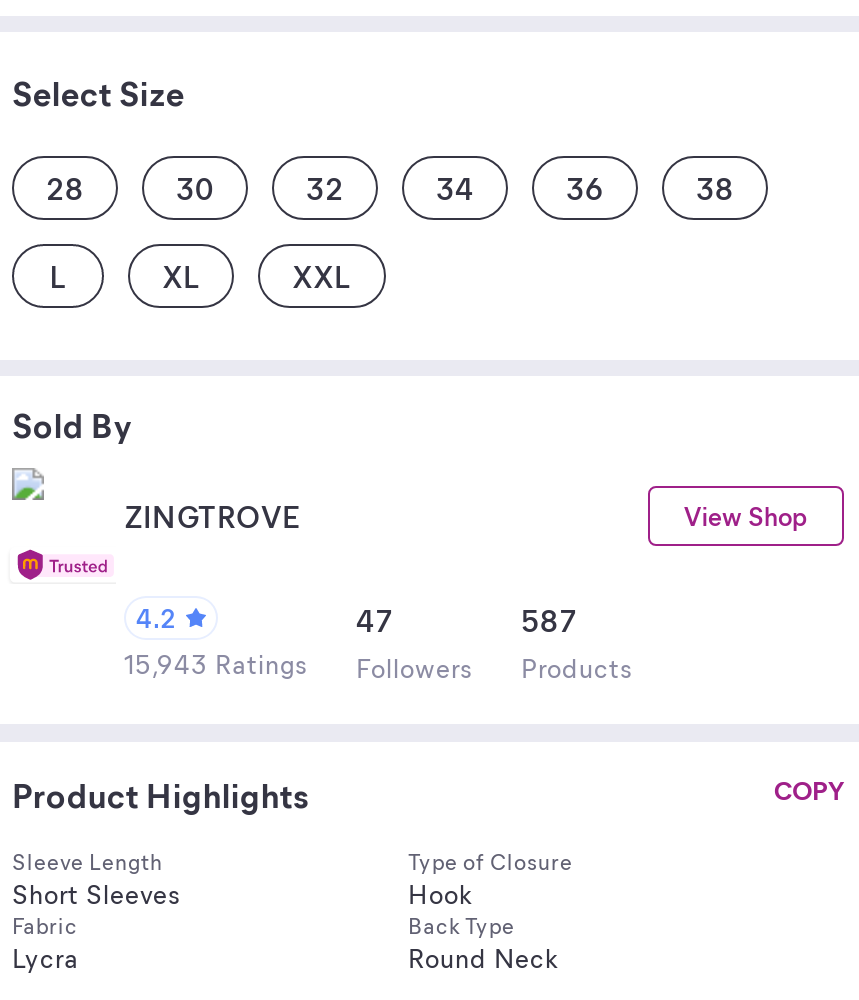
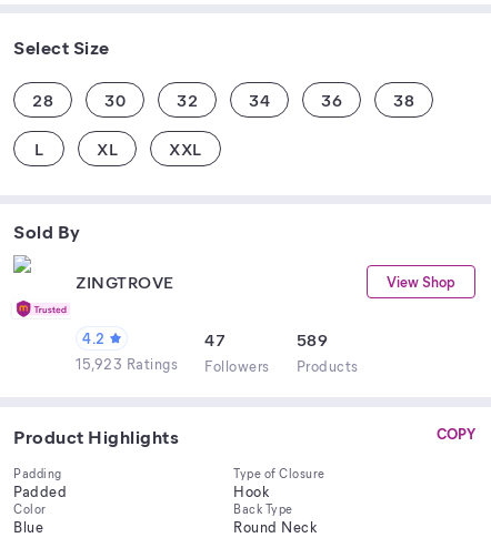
[521,600,578,640] 587 -> [296,328,328,351] 589
[124,646,633,684] 15,943 Ratings Followers Products -> [76,354,358,375] 15,923 Ratings Followers Products
[12,846,181,910] Sleeve Length | Short Sleeves -> [13,465,67,500] Padding | Padded
[12,910,79,974] Fabric | Lycra -> [13,500,46,536] Color | Blue

